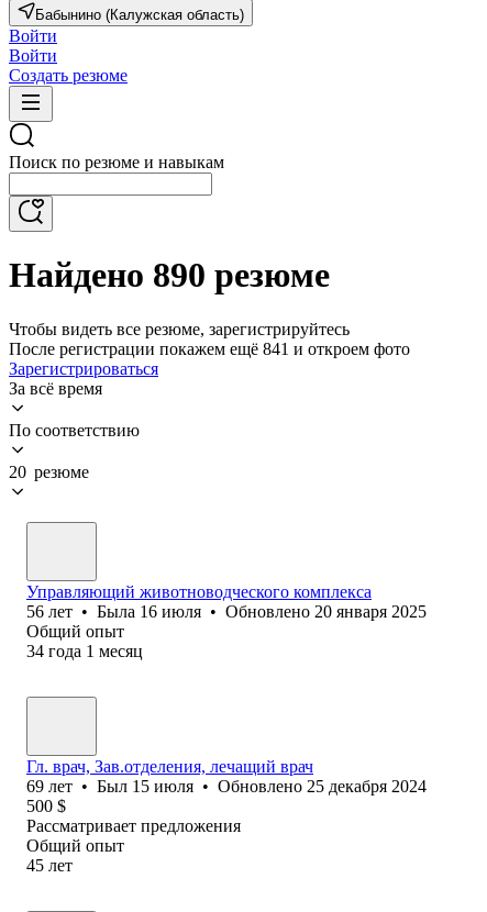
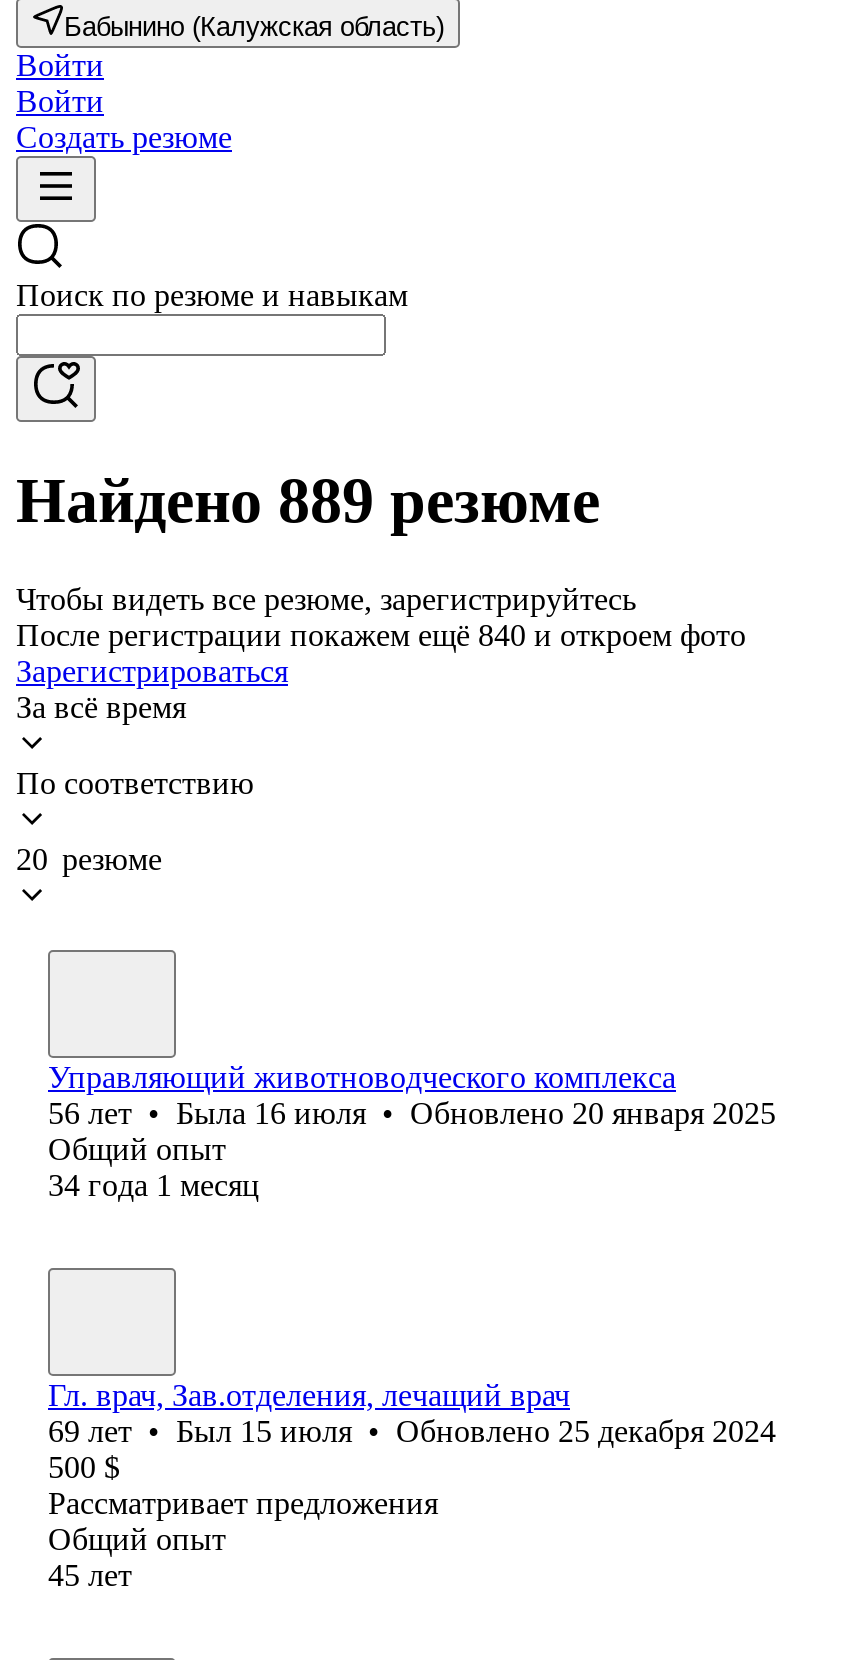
[9,255,330,295] Найдено 890 резюме -> [16,465,600,537] Найдено 889 резюме
[9,339,410,358] После регистрации покажем ещё 841 и откроем фото -> [16,618,746,652] После регистрации покажем ещё 840 и откроем фото

